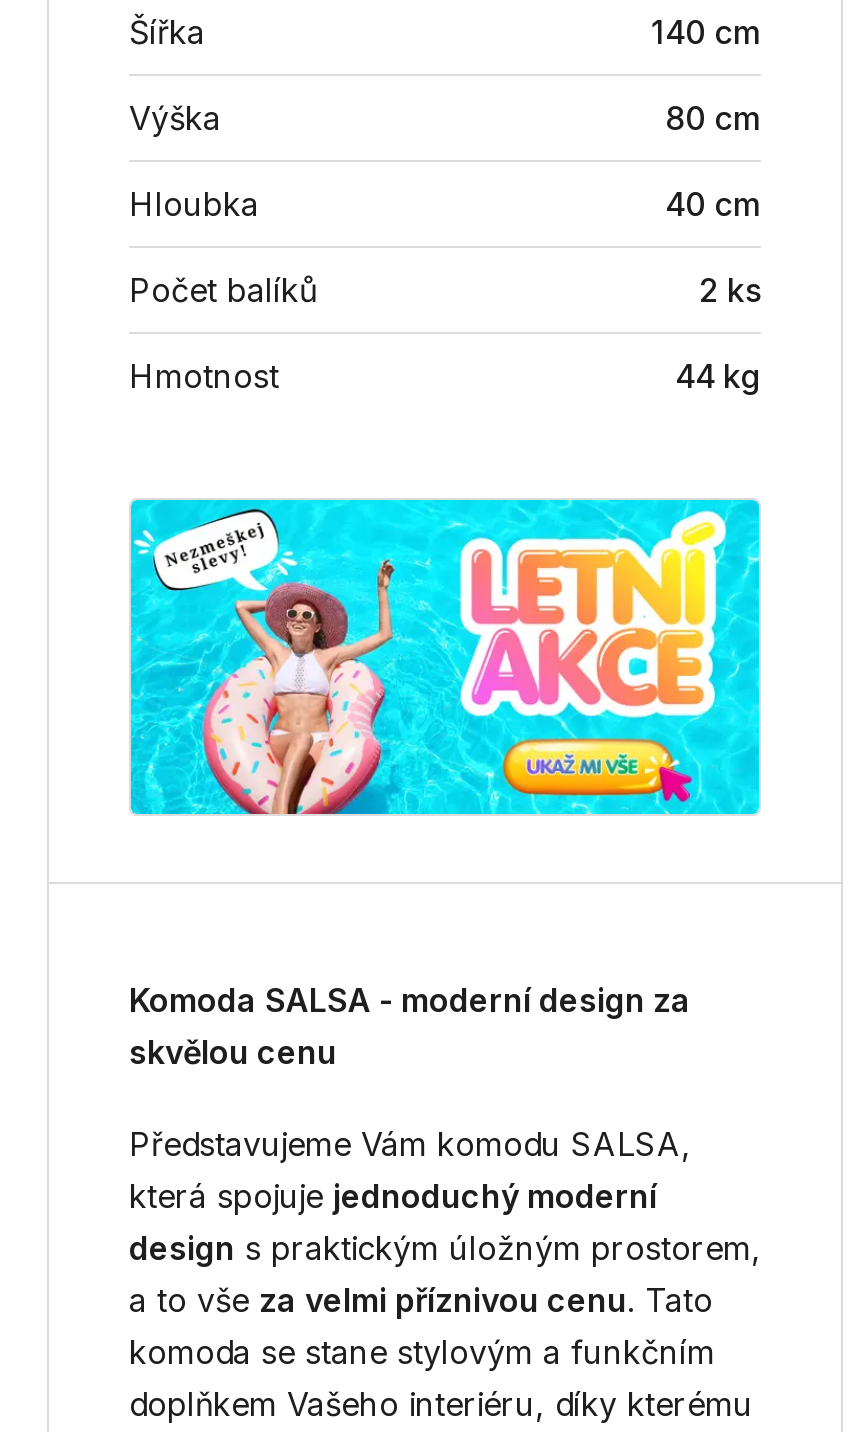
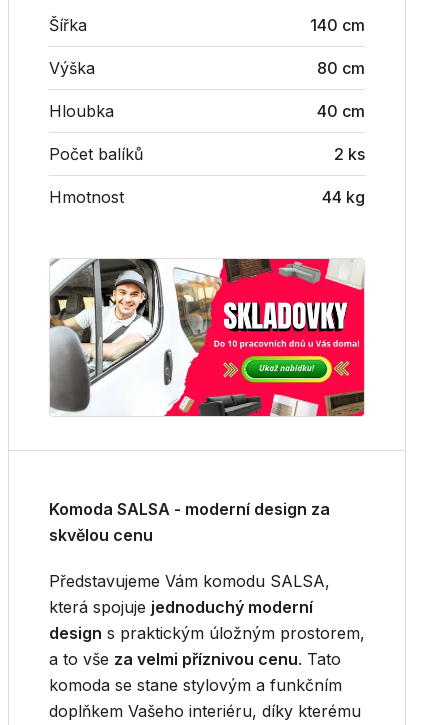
[129,498,761,816] [image] -> [49,258,365,417] [image]

